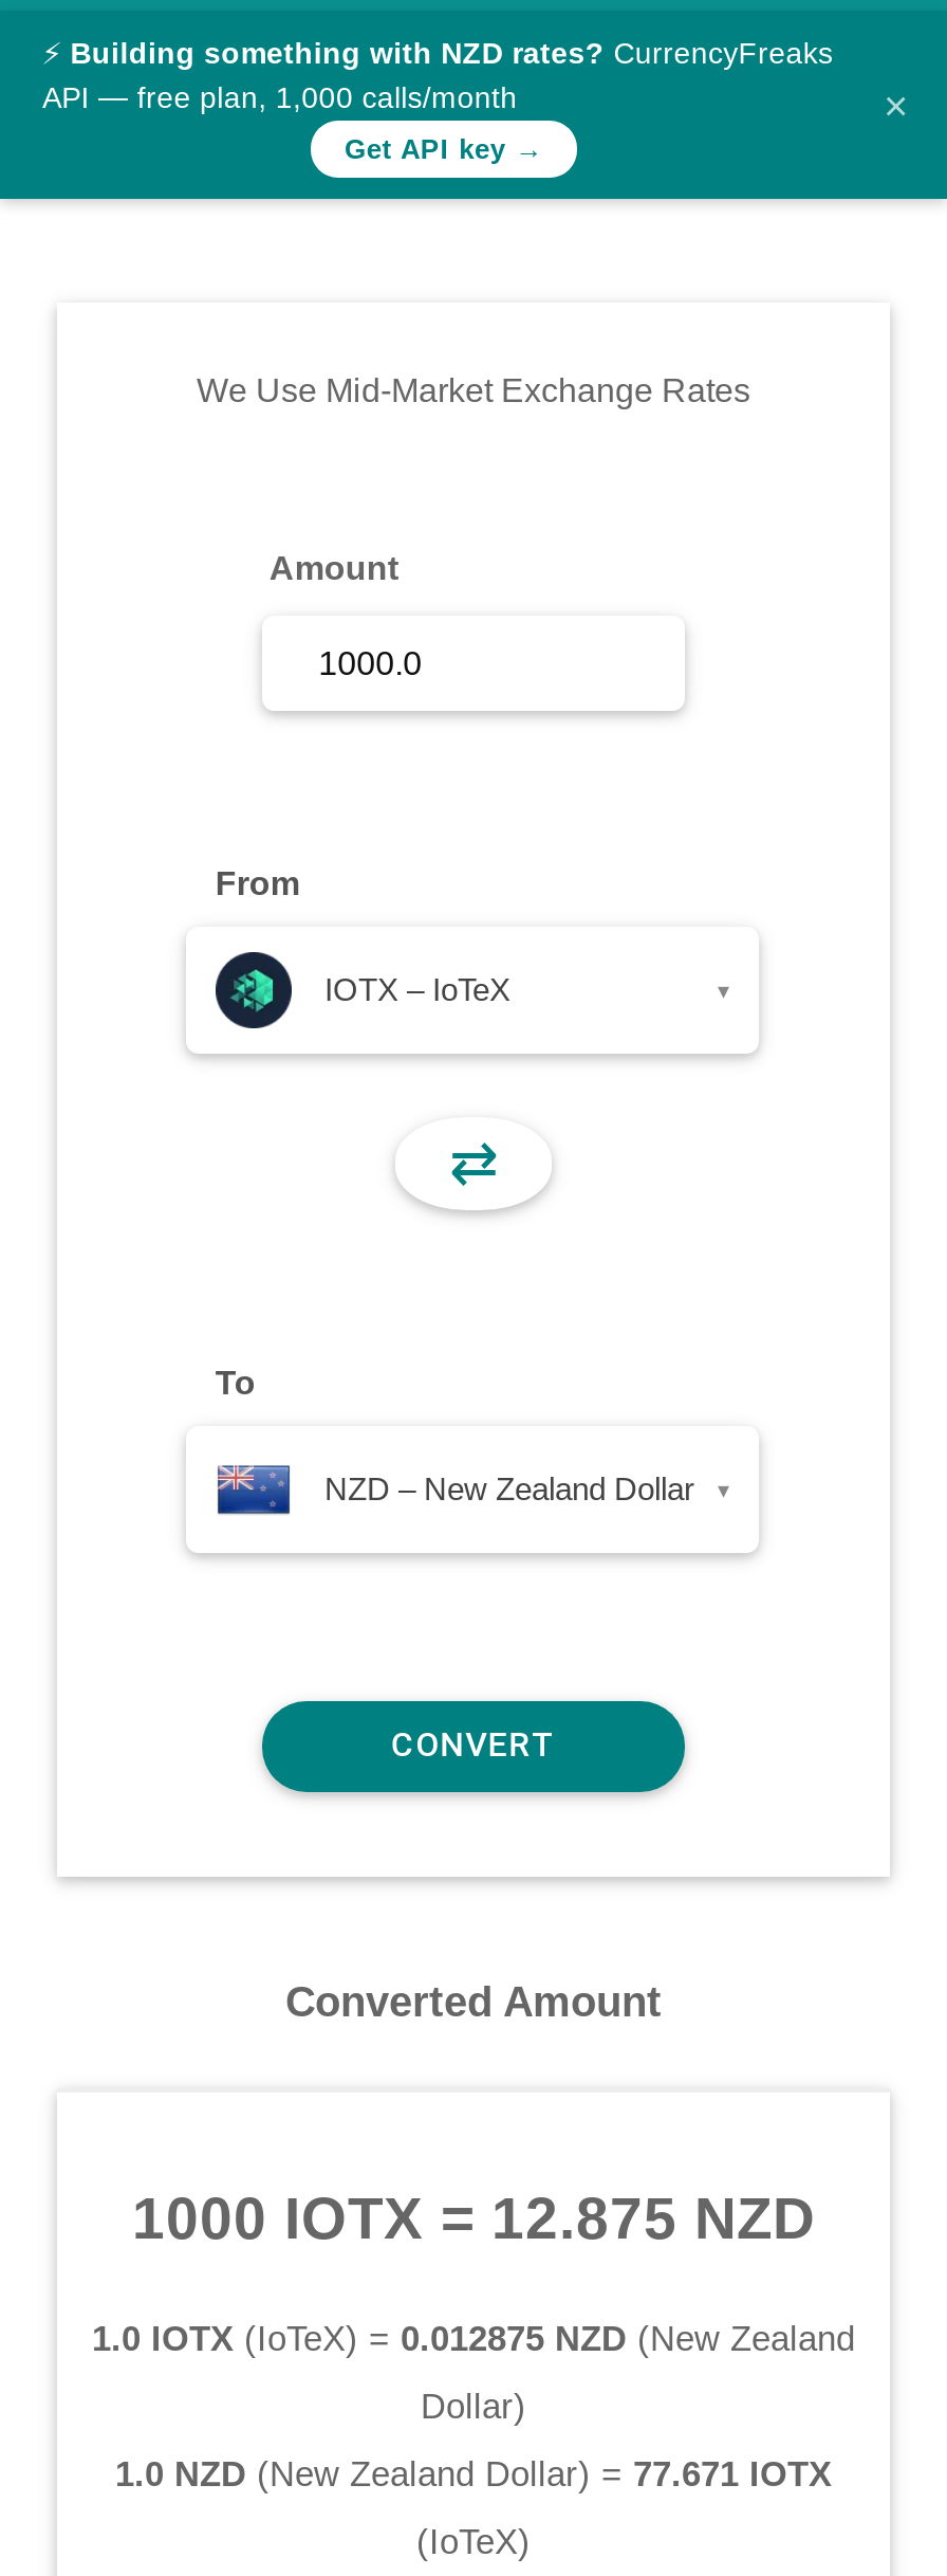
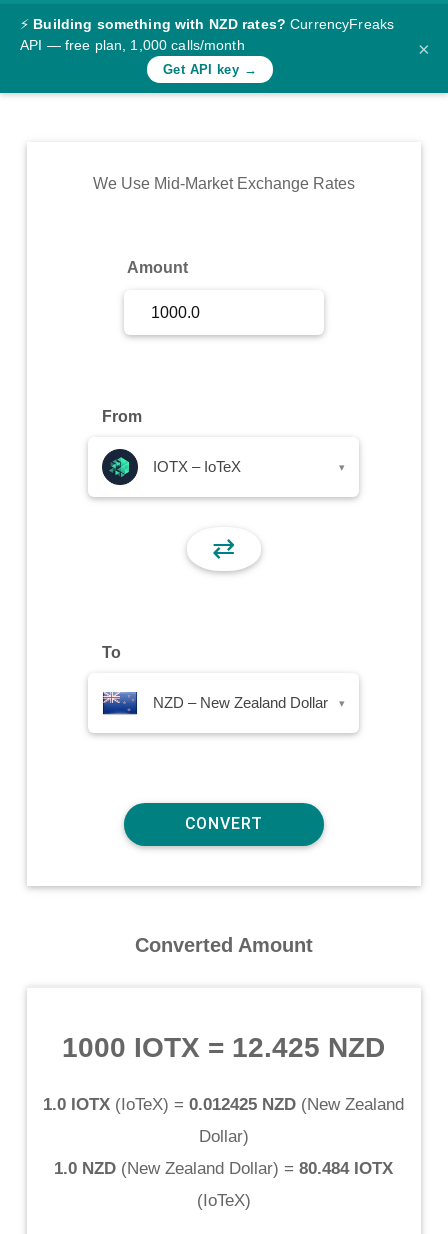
[132,2185,815,2251] 1000 IOTX = 12.875 NZD -> [62,1032,385,1063] 1000 IOTX = 12.425 NZD
[92,2318,855,2358] 1.0 IOTX (IoTeX) = 0.012875 NZD (New Zealand -> [43,1095,404,1114] 1.0 IOTX (IoTeX) = 0.012425 NZD (New Zealand
[115,2454,832,2494] 1.0 NZD (New Zealand Dollar) = 77.671 IOTX -> [54,1159,393,1178] 1.0 NZD (New Zealand Dollar) = 80.484 IOTX

